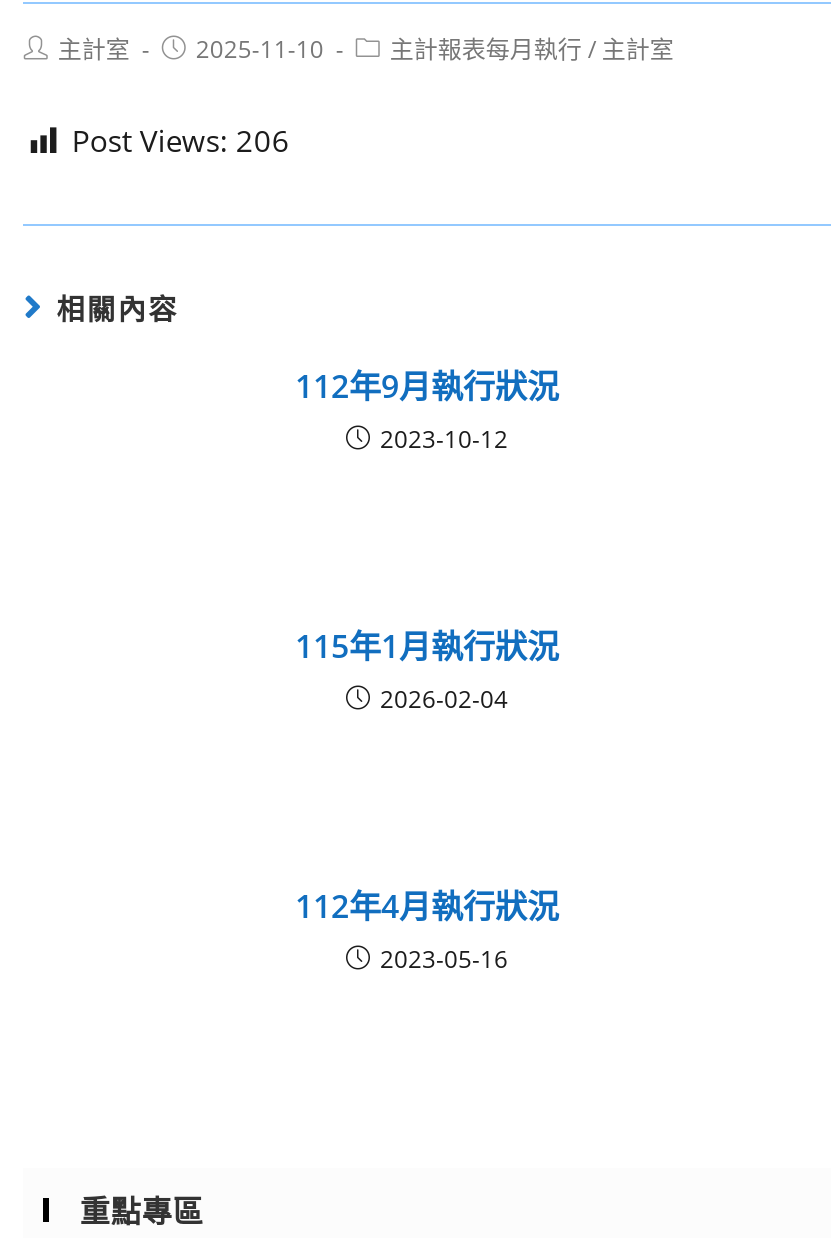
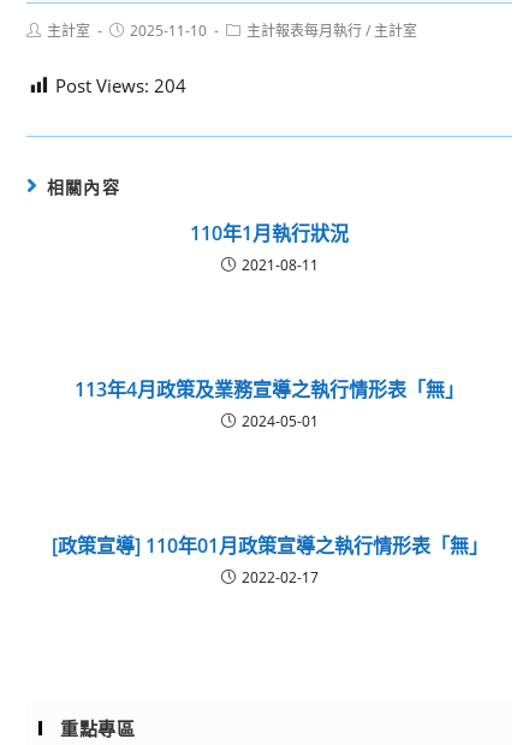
[72,120,290,160] Post Views: 206 -> [56,73,187,97] Post Views: 204
[295,364,559,456] 112年9月執行狀況 | 2023-10-12 -> [190,220,349,275] 110年1月執行狀況 | 2021-08-11
[295,624,559,716] 115年1月執行狀況 | 2026-02-04 -> [75,376,464,431] 113年4月政策及業務宣導之執行情形表「無」 | 2024-05-01
[295,884,559,976] 112年4月執行狀況 | 2023-05-16 -> [51,532,488,588] [政策宣導] 110年01月政策宣導之執行情形表「無」 | 2022-02-17

